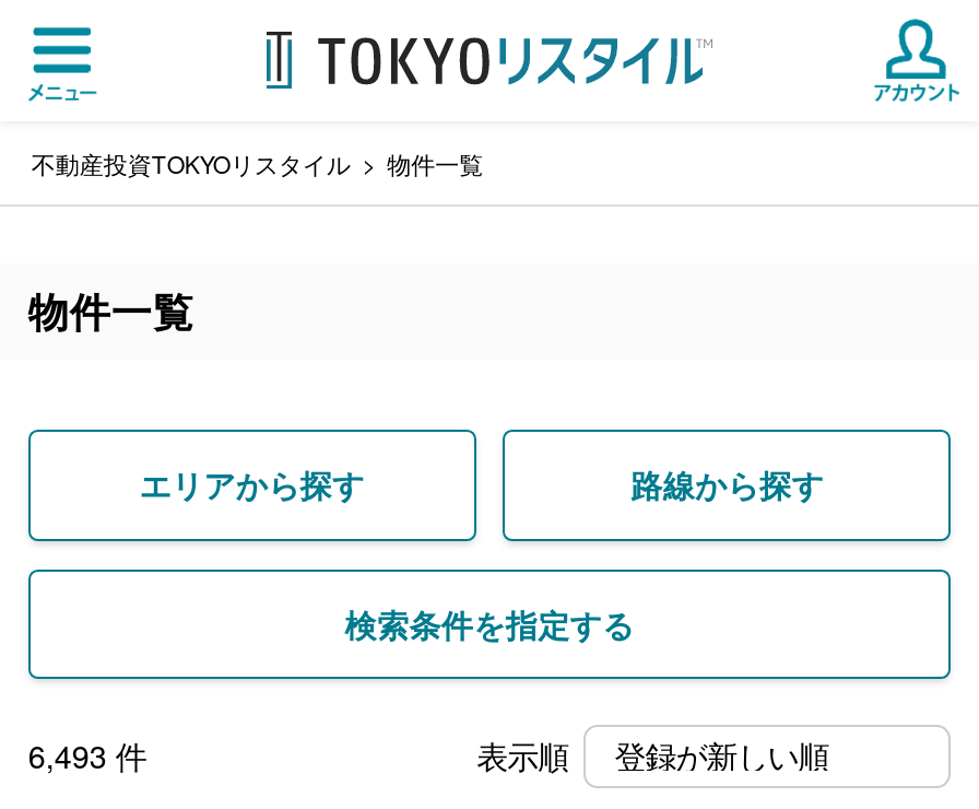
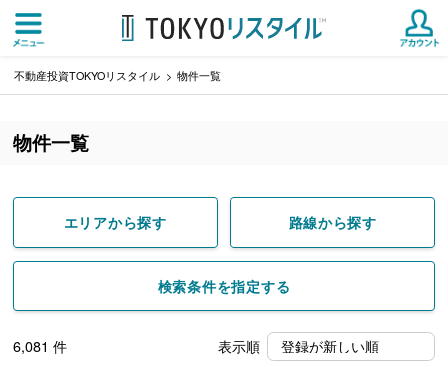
[28,735,146,778] 6,493件 -> [13,336,67,356] 6,081件

